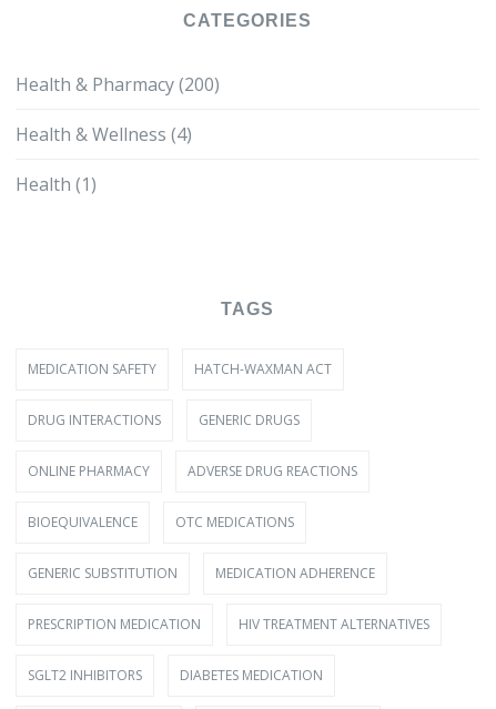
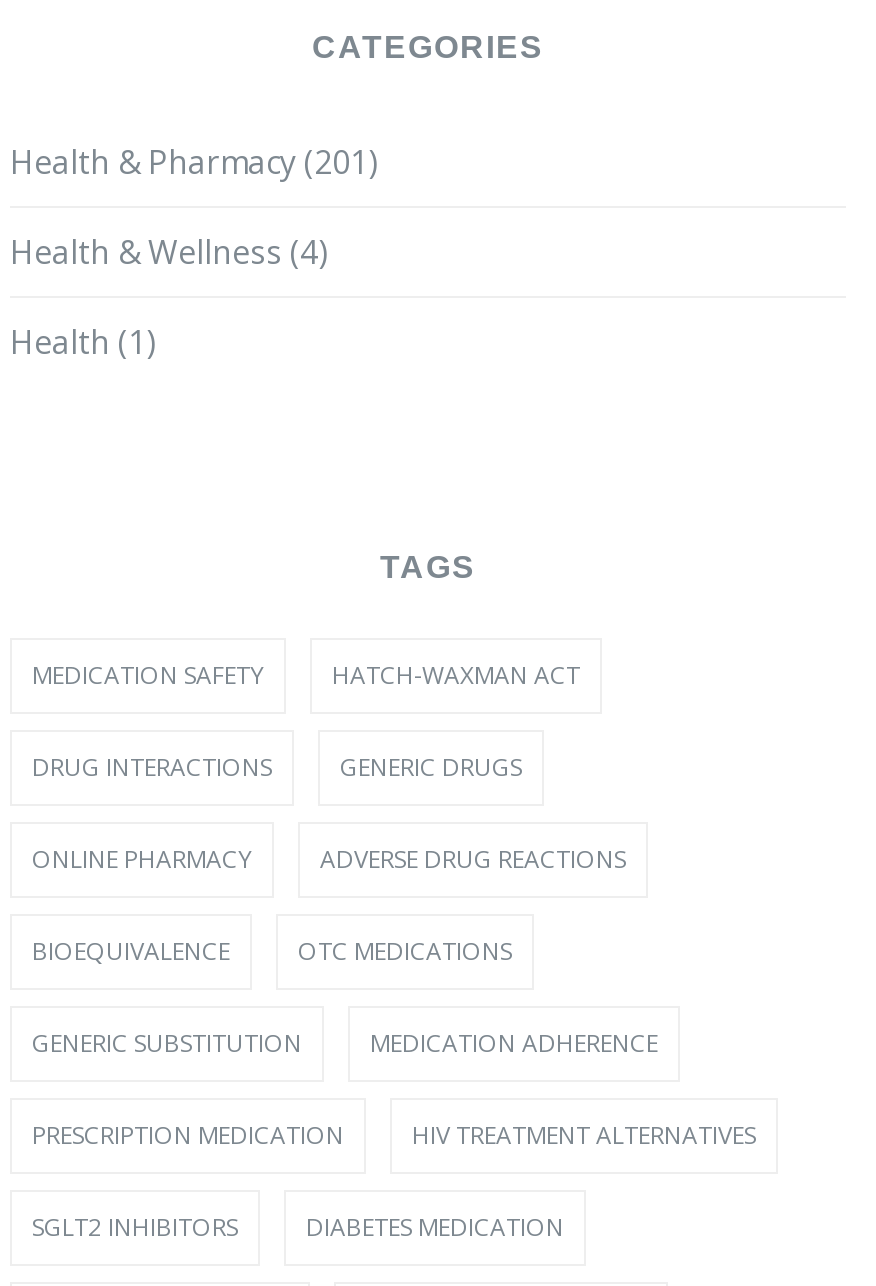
[16,72,220,97] Health & Pharmacy (200) -> [10,140,378,184] Health & Pharmacy (201)

